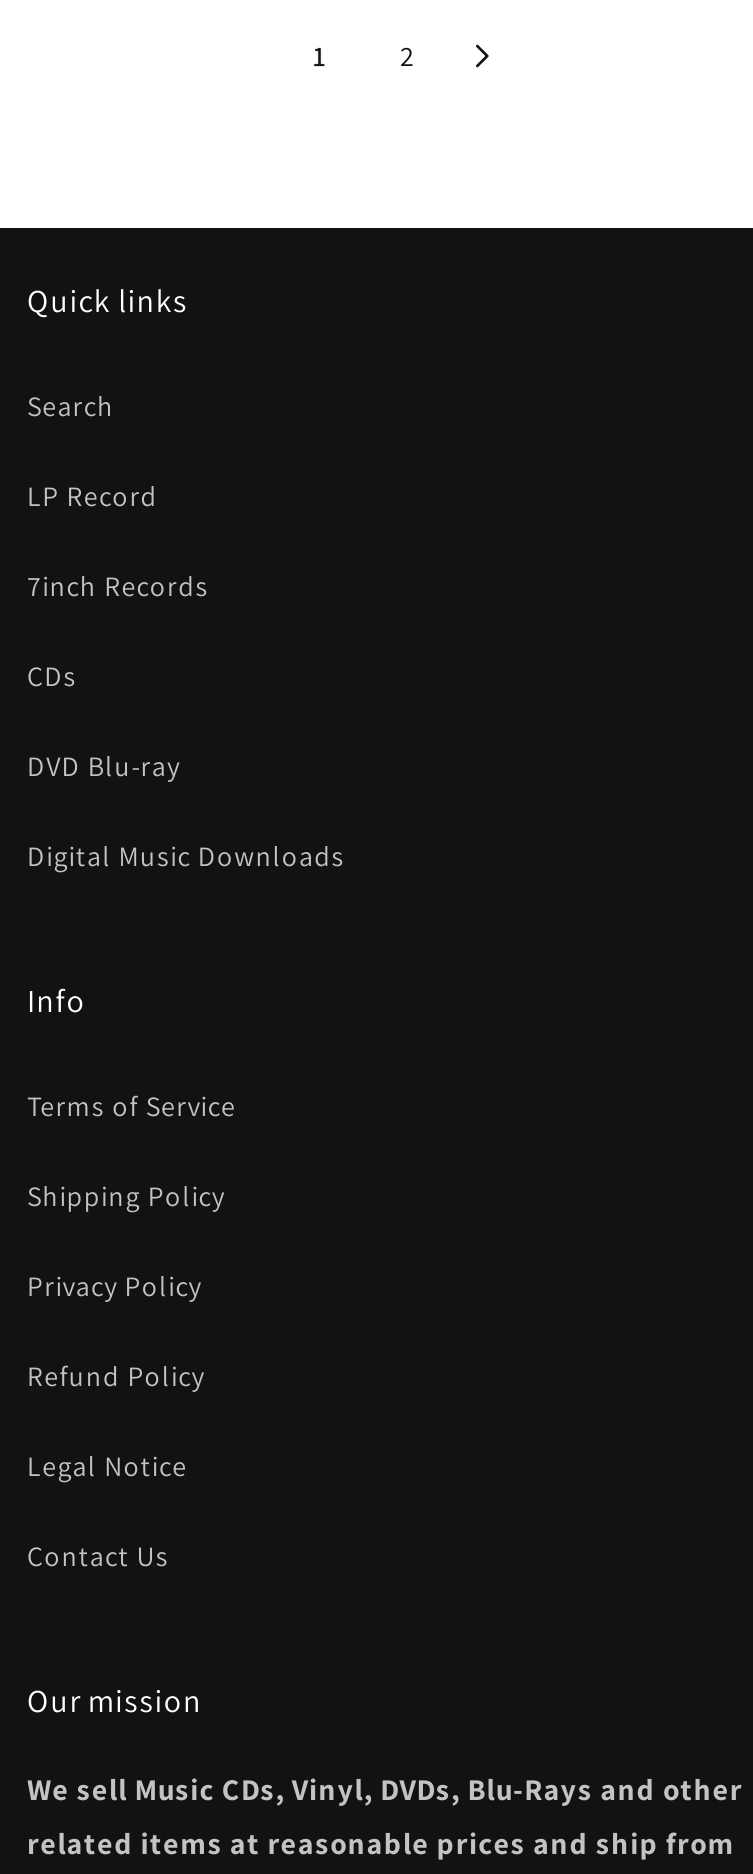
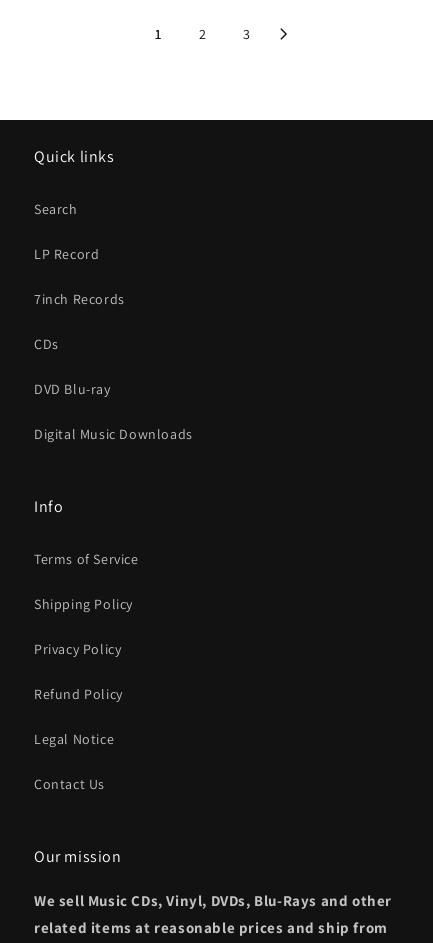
none -> [242,25,249,43] 3

